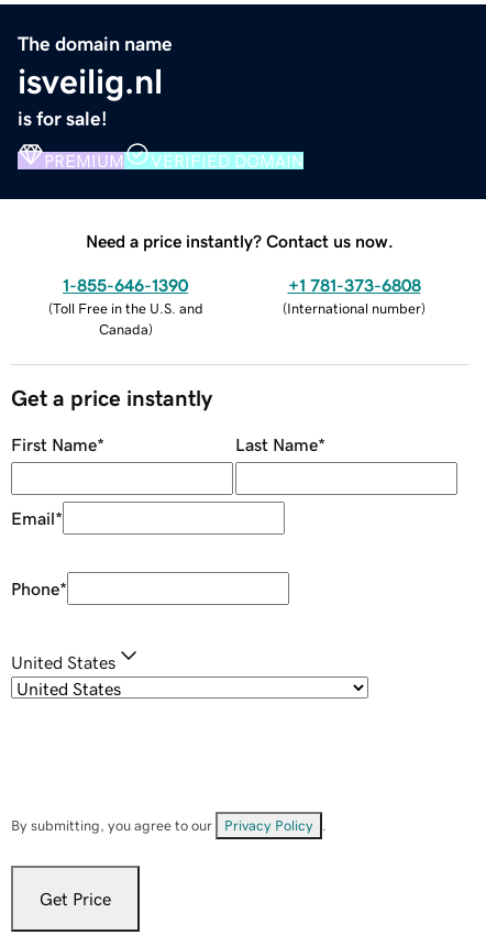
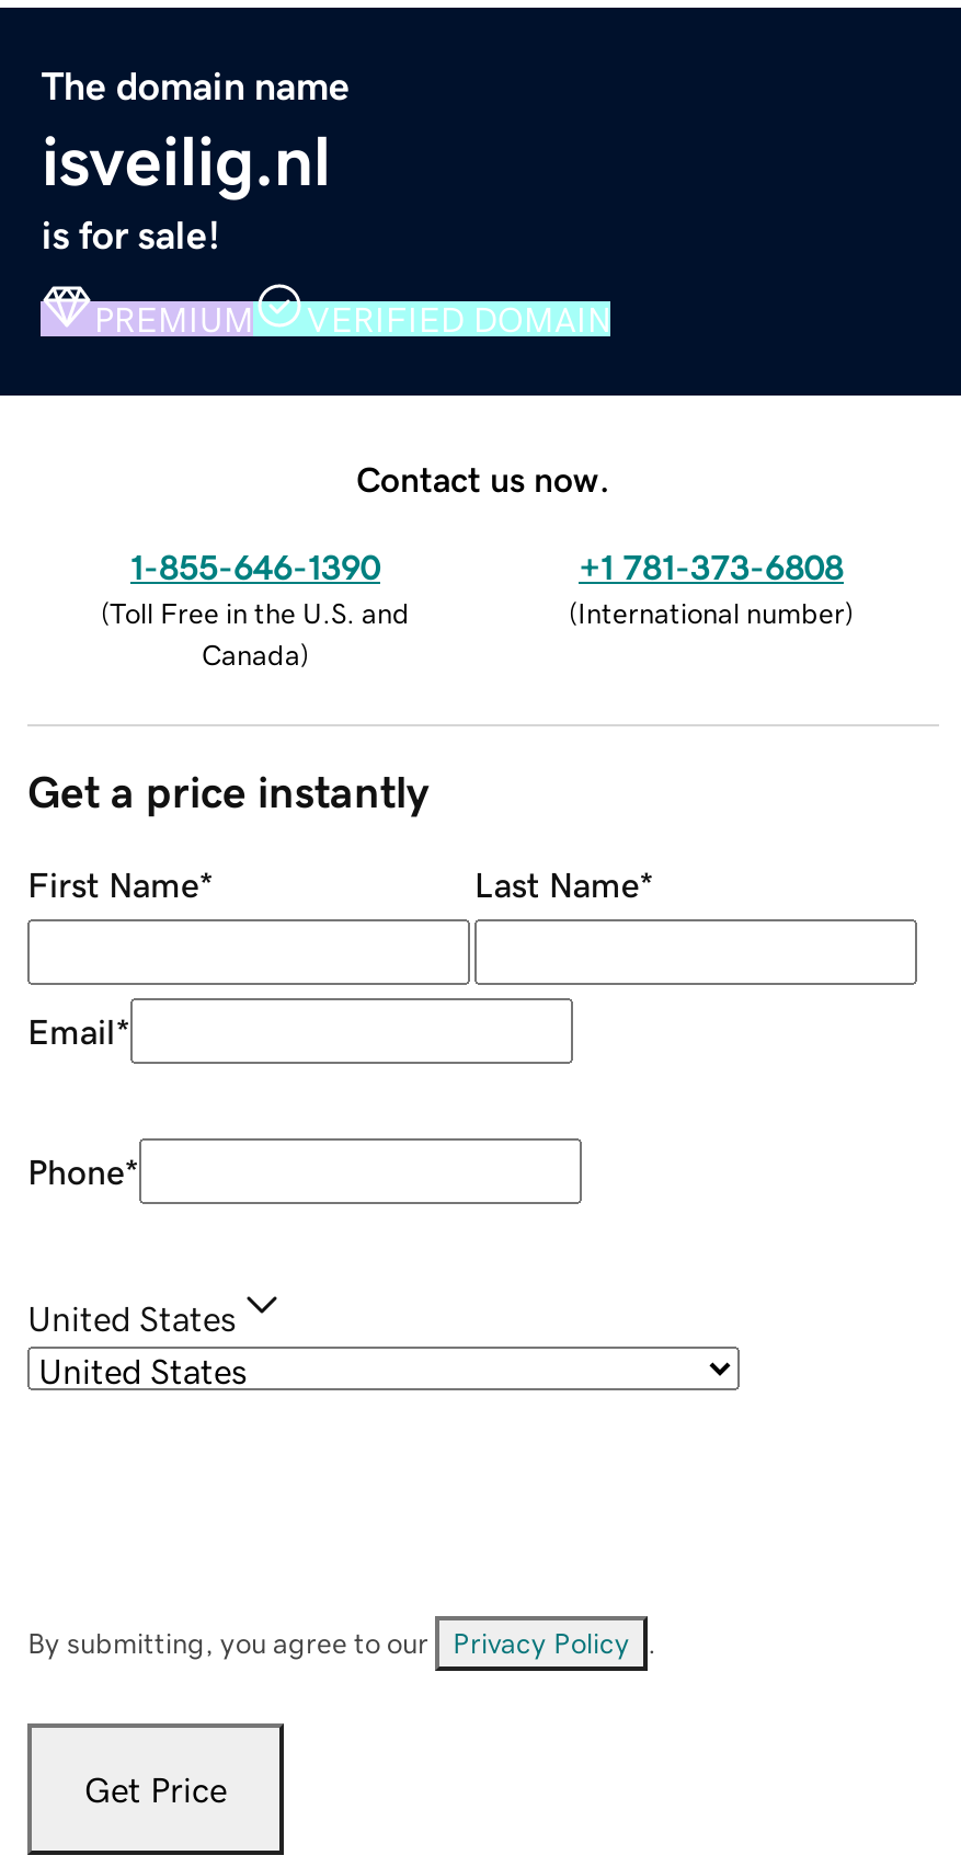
[86,232,394,249] Need a price instantly? Contact us now. -> [356,460,610,495] Contact us now.

